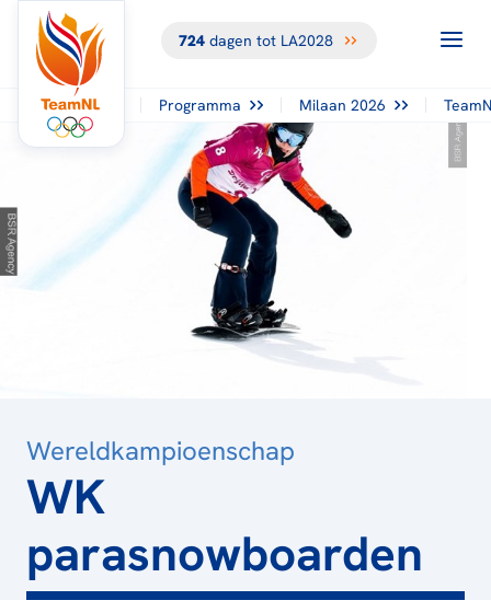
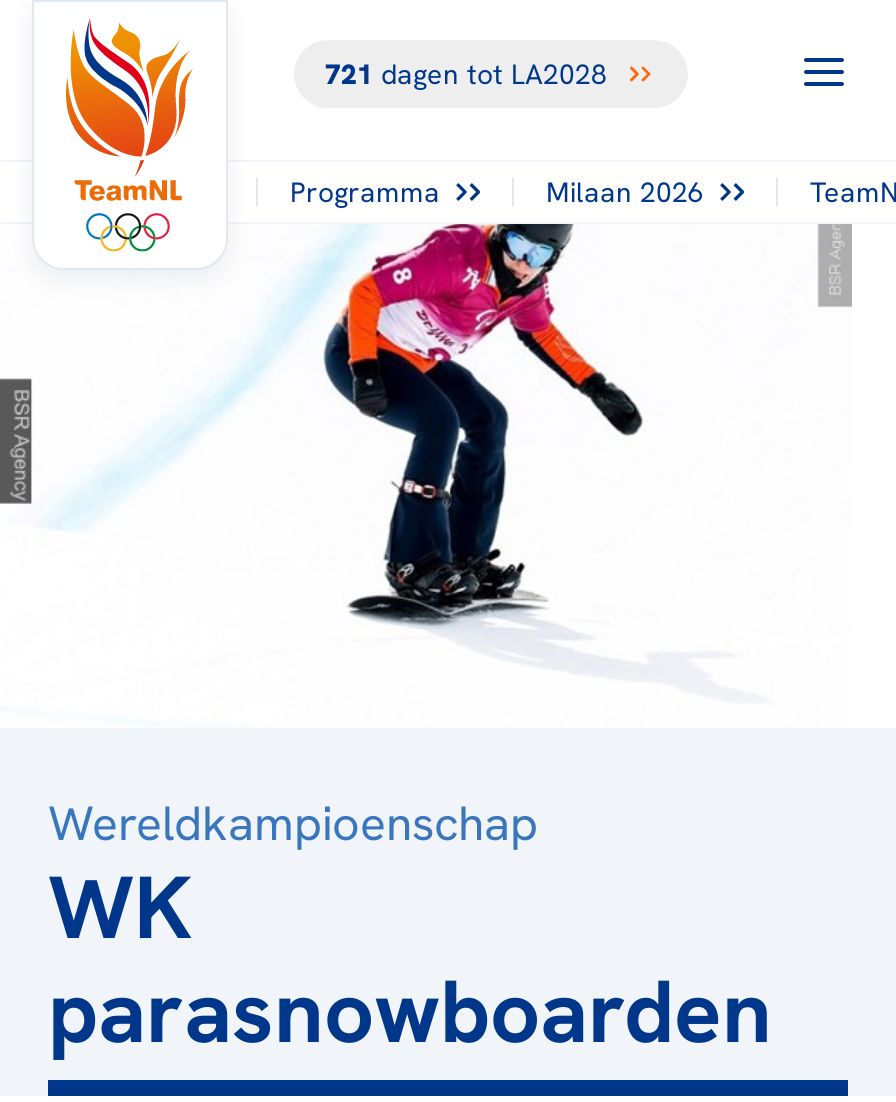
[178,31,333,50] 724 dagen tot LA2028 -> [325,56,607,92] 721 dagen tot LA2028

